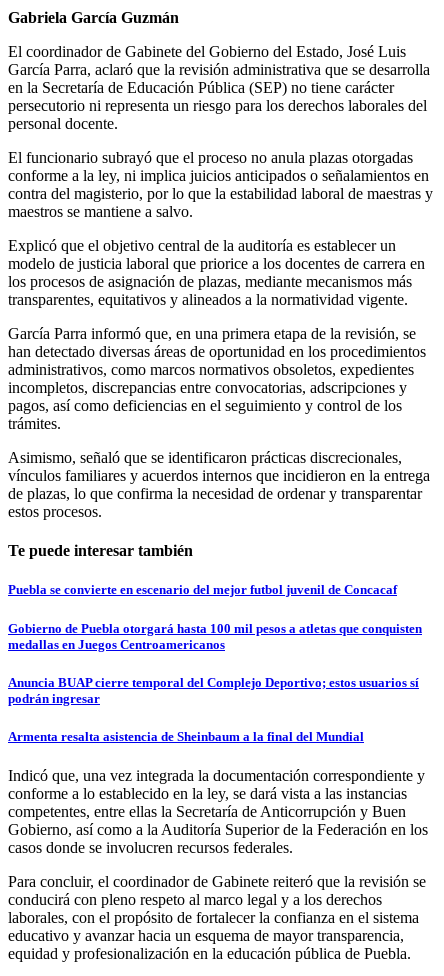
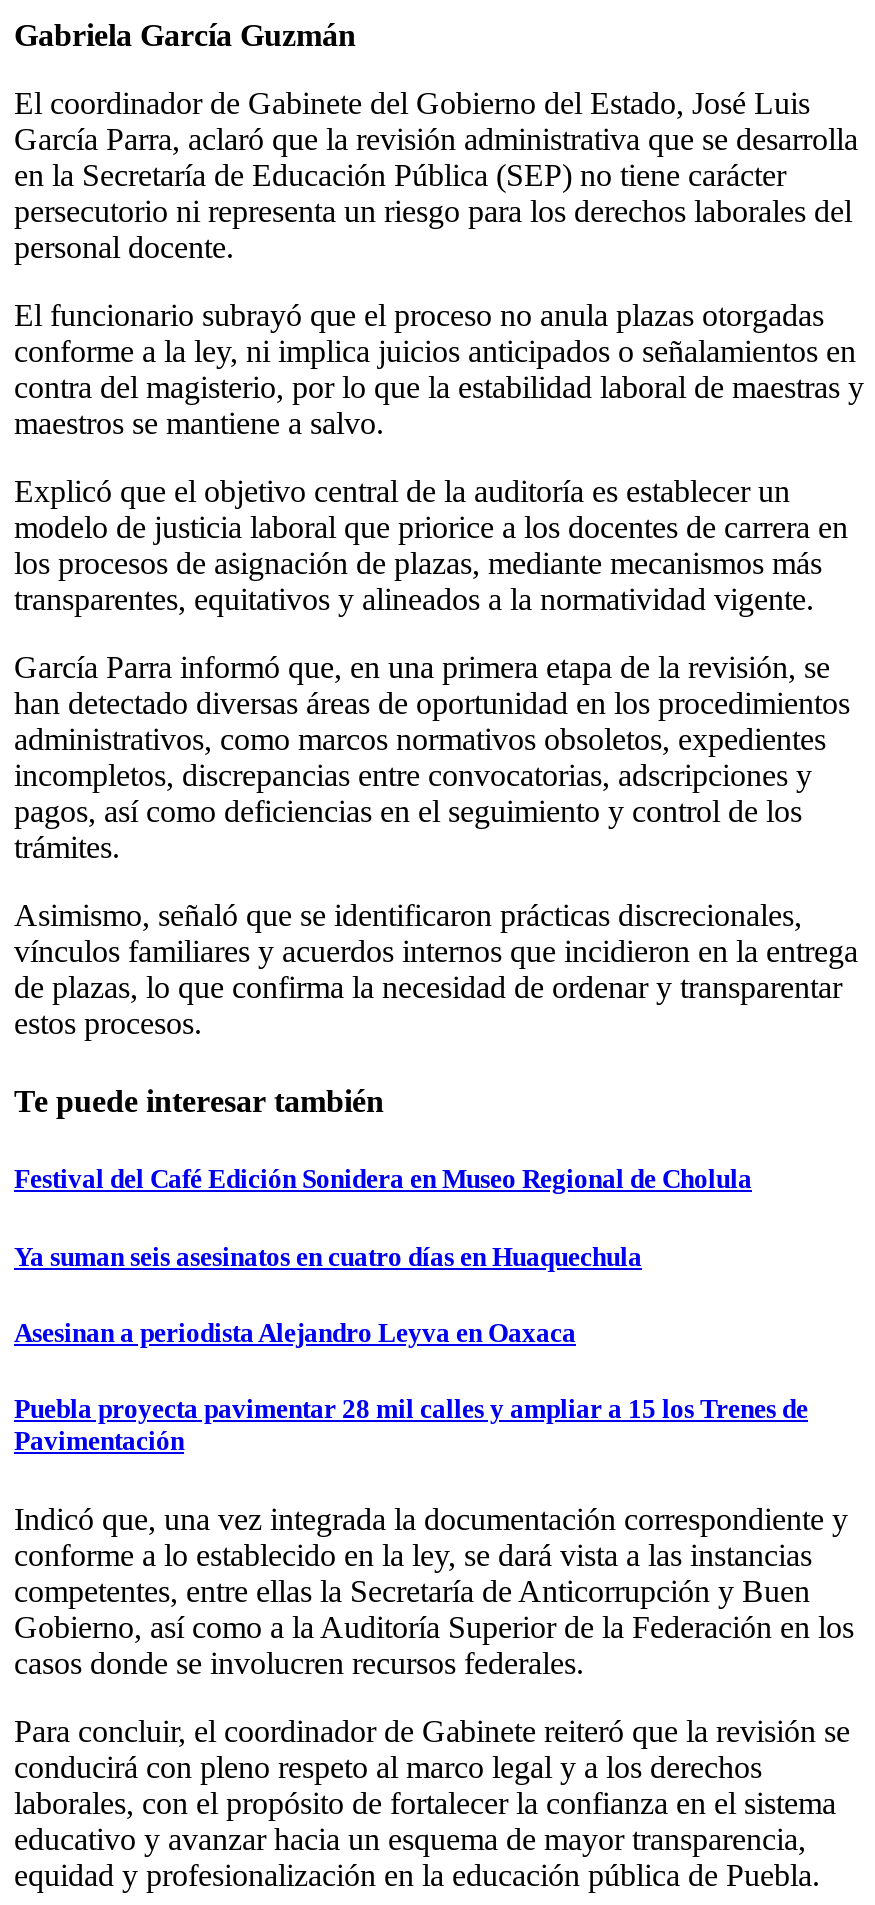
[8,582,397,597] Puebla se convierte en escenario del mejor futbol juvenil de Concacaf -> [14,1165,752,1195] Festival del Café Edición Sonidera en Museo Regional de Cholula
[8,621,422,652] Gobierno de Puebla otorgará hasta 100 mil pesos a atletas que conquisten | medallas en Juegos Centroamericanos -> [14,1241,642,1271] Ya suman seis asesinatos en cuatro días en Huaquechula
[8,675,419,706] Anuncia BUAP cierre temporal del Complejo Deportivo; estos usuarios sí | podrán ingresar -> [14,1318,576,1348] Asesinan a periodista Alejandro Leyva en Oaxaca
[8,729,364,744] Armenta resalta asistencia de Sheinbaum a la final del Mundial -> [14,1394,808,1456] Puebla proyecta pavimentar 28 mil calles y ampliar a 15 los Trenes de | Pavimentación

